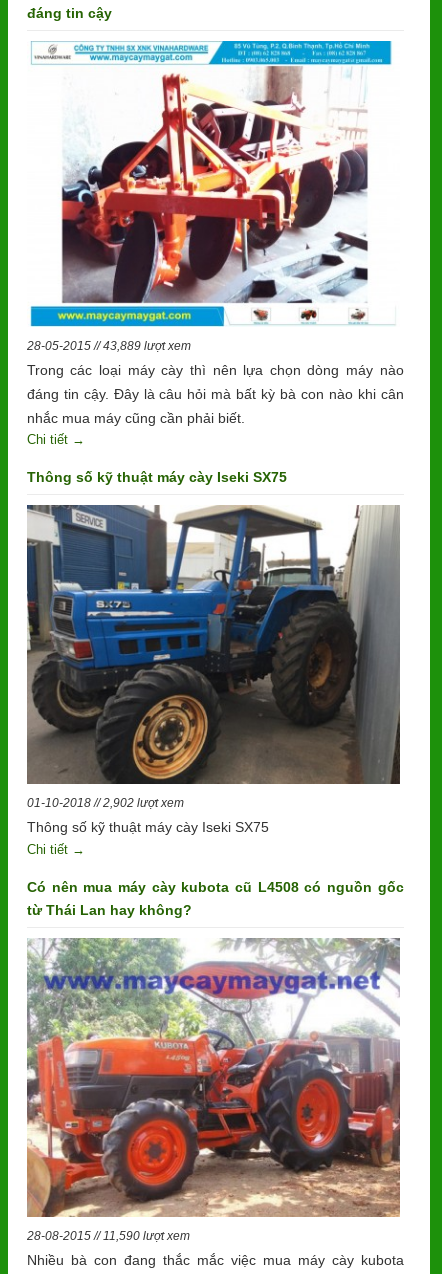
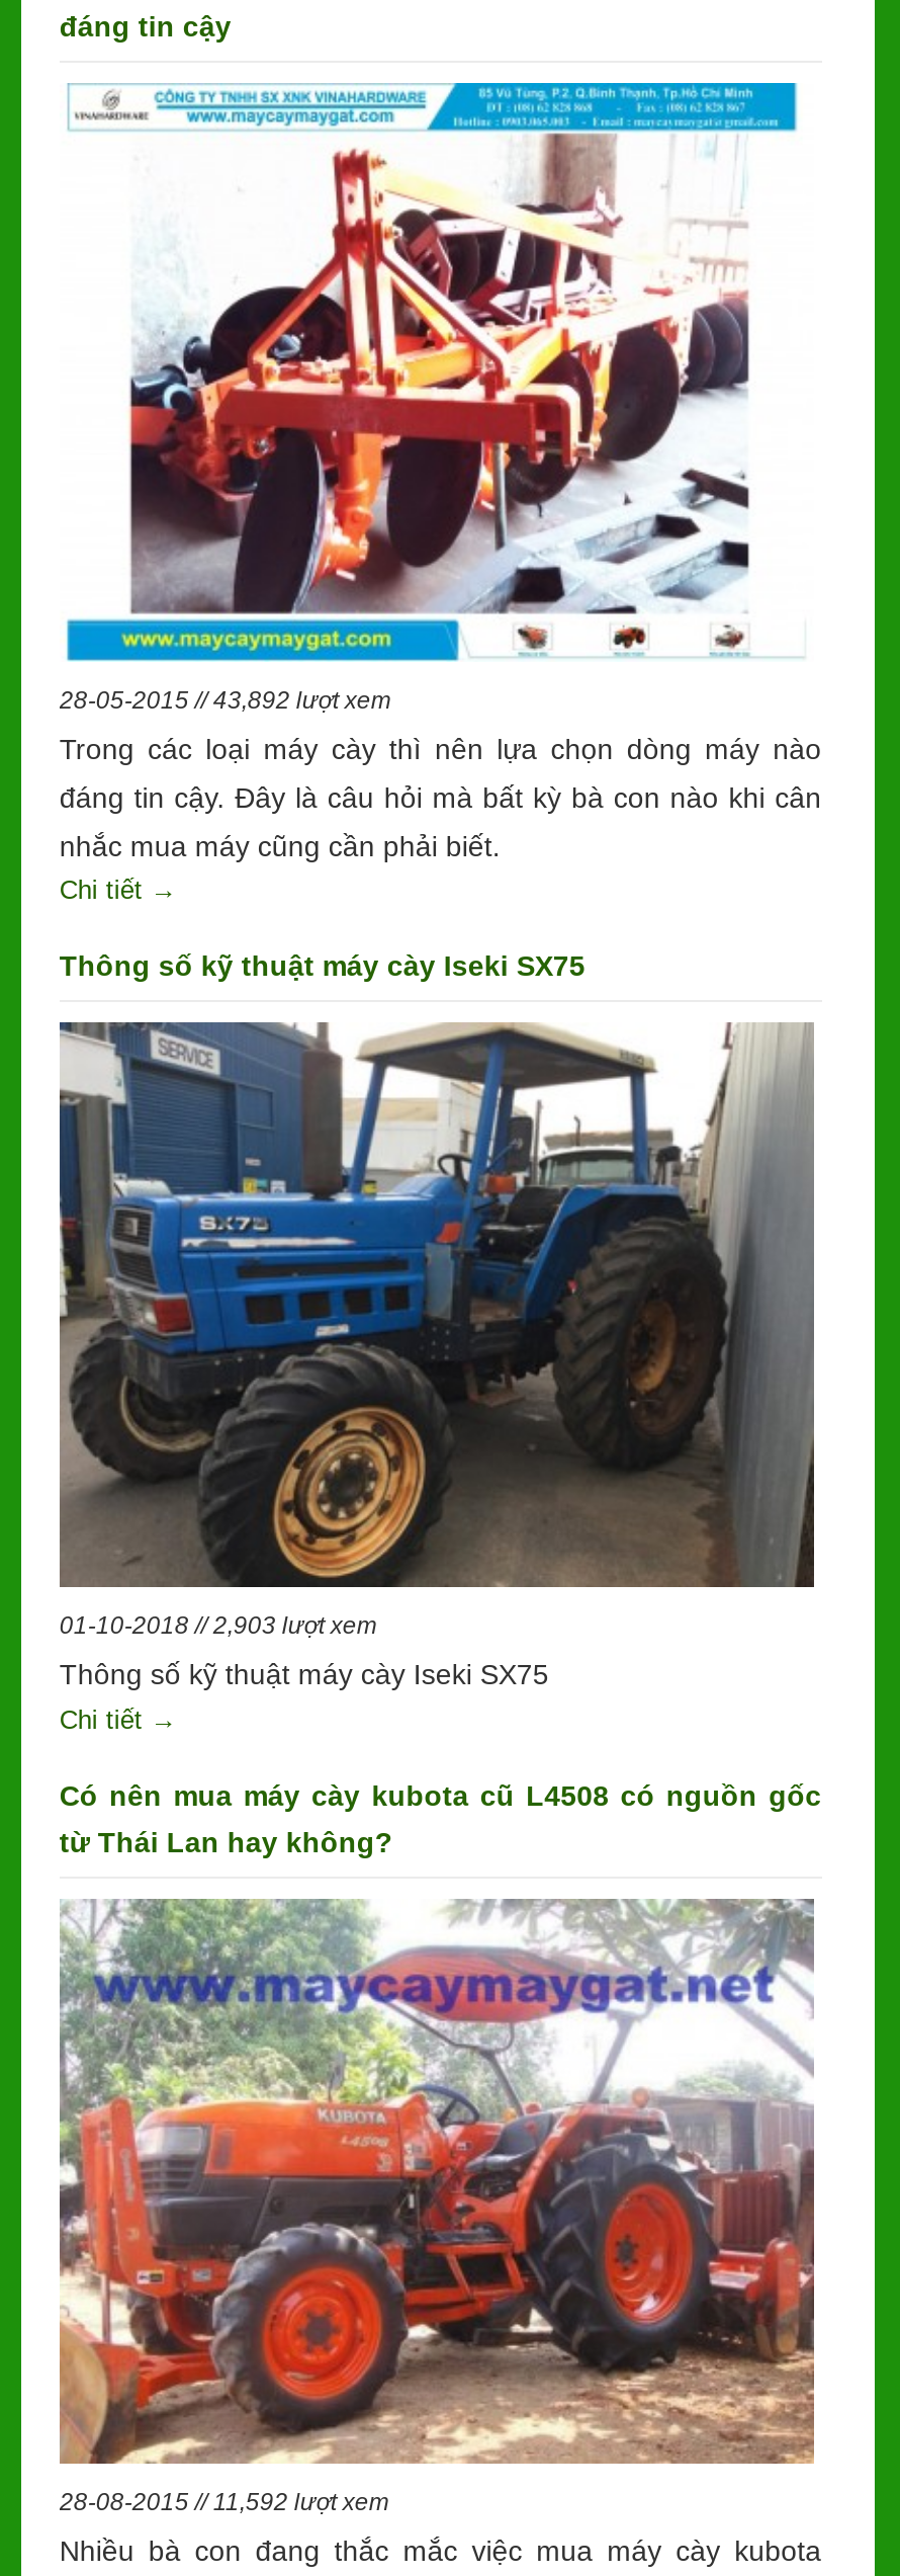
[27,338,191,352] 28-05-2015 // 43,889 lượt xem -> [59,685,391,714] 28-05-2015 // 43,892 lượt xem
[27,796,184,810] 01-10-2018 // 2,902 lượt xem -> [59,1611,377,1639] 01-10-2018 // 2,903 lượt xem
[27,1229,190,1243] 28-08-2015 // 11,590 lượt xem -> [59,2488,389,2516] 28-08-2015 // 11,592 lượt xem

